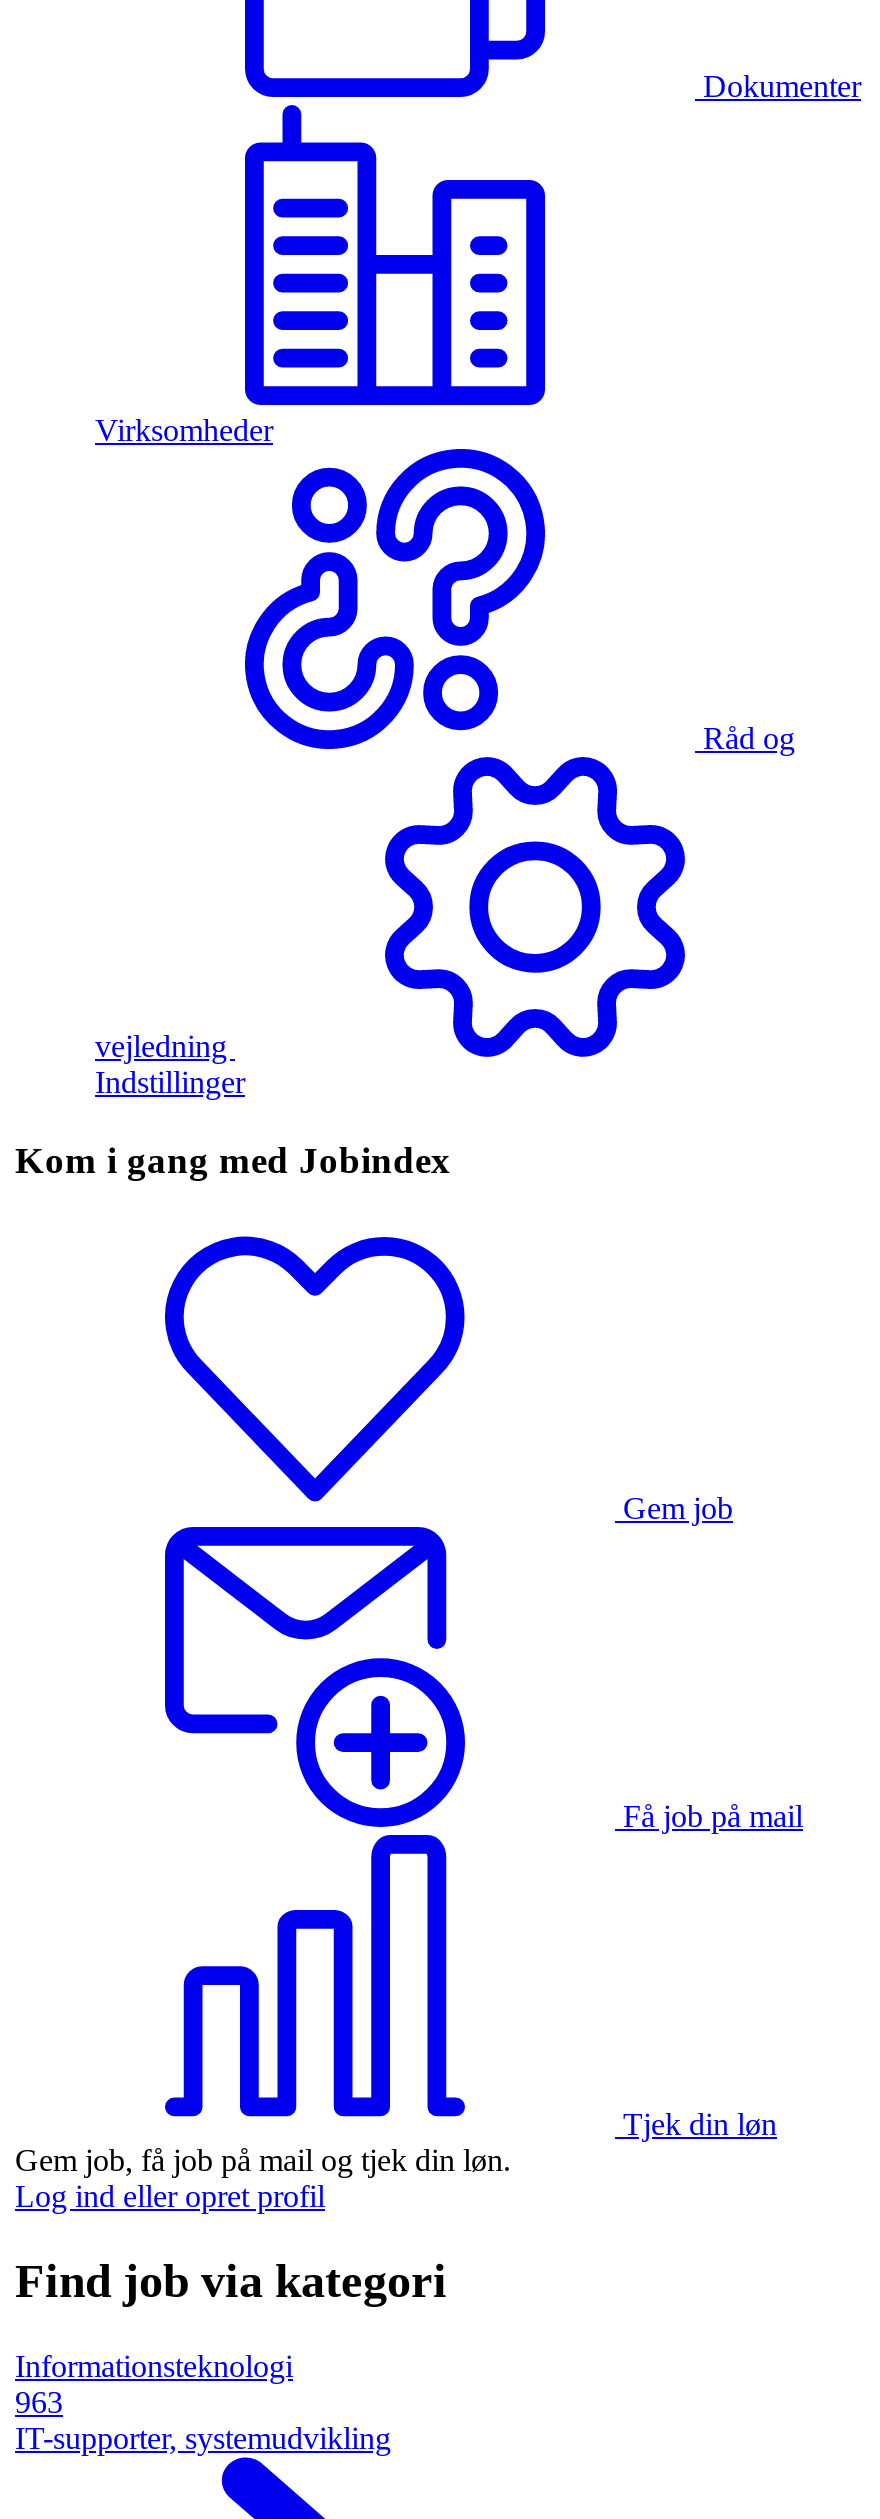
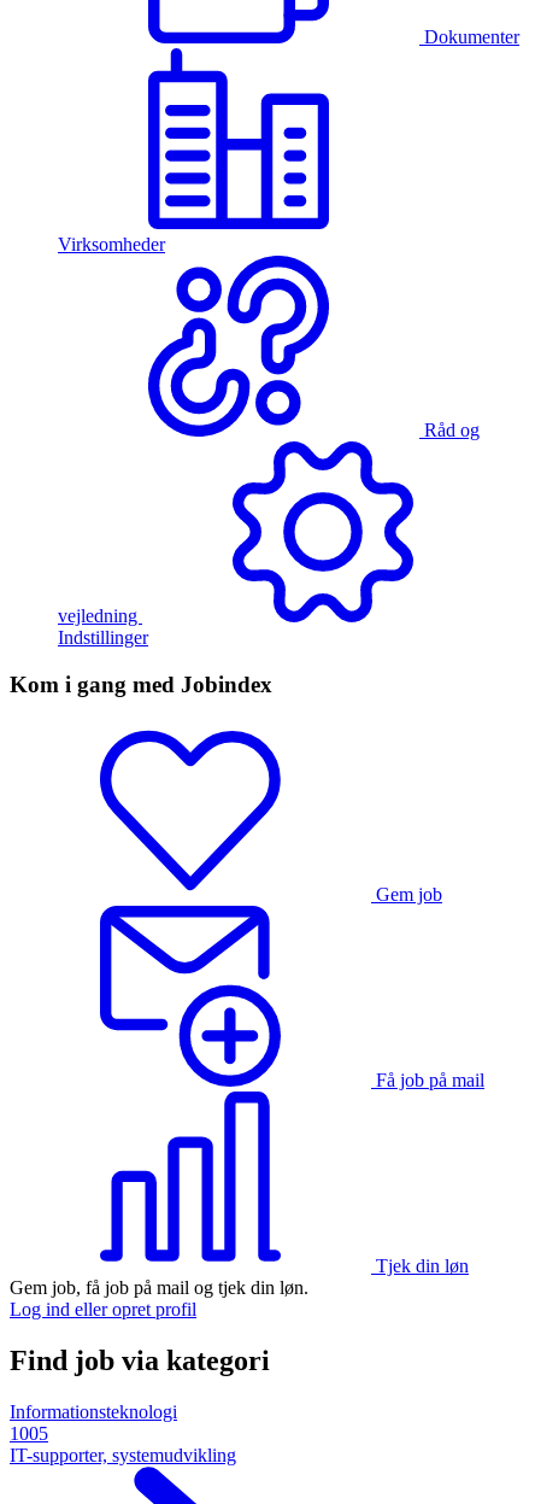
[15,2385,63,2419] 963 -> [10,1423,48,1444] 1005

